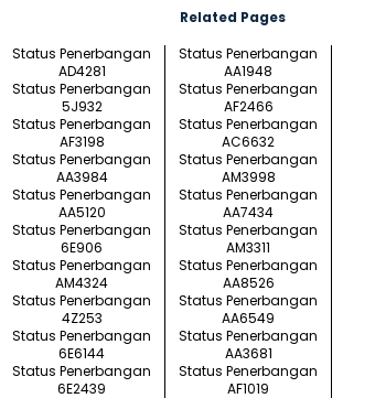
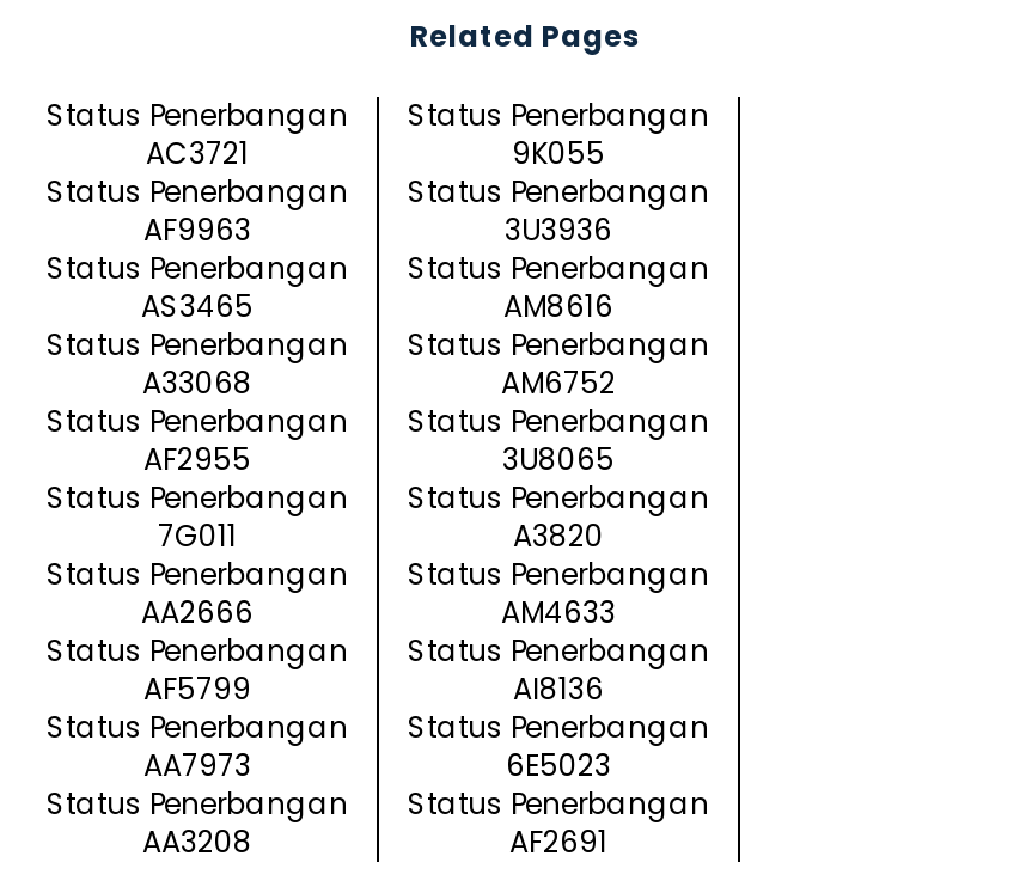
[58,62,105,81] AD4281 -> [146,133,249,174] AC3721
[224,62,272,81] AA1948 -> [512,133,605,174] 9K055
[61,97,102,116] 5J932 -> [143,210,251,251] AF9963
[223,97,273,116] AF2466 -> [505,210,612,251] 3U3936
[59,133,104,151] AF3198 -> [141,286,254,327] AS3465
[222,133,275,151] AC6632 -> [503,286,613,327] AM8616
[56,168,108,187] AA3984 -> [142,363,252,404] A33068
[221,168,275,187] AM3998 -> [501,363,616,404] AM6752
[58,203,105,222] AA5120 -> [143,439,251,480] AF2955
[223,203,274,222] AA7434 -> [502,439,615,480] 3U8065
[61,238,103,257] 6E906 -> [158,516,237,557] 7G011
[226,238,270,257] AM3311 -> [513,516,604,557] A3820
[55,274,108,292] AM4324 -> [141,592,254,633] AA2666
[222,274,274,292] AA8526 -> [501,592,616,633] AM4633
[61,309,102,328] 4Z253 -> [143,669,251,710] AF5799
[222,309,275,328] AA6549 -> [513,669,604,710] AI8136
[58,344,105,363] 6E6144 -> [143,745,251,786] AA7973
[224,344,272,363] AA3681 -> [506,745,611,786] 6E5023
[57,380,106,398] 6E2439 -> [142,822,252,863] AA3208
[227,380,269,398] AF1019 -> [509,822,607,863] AF2691

